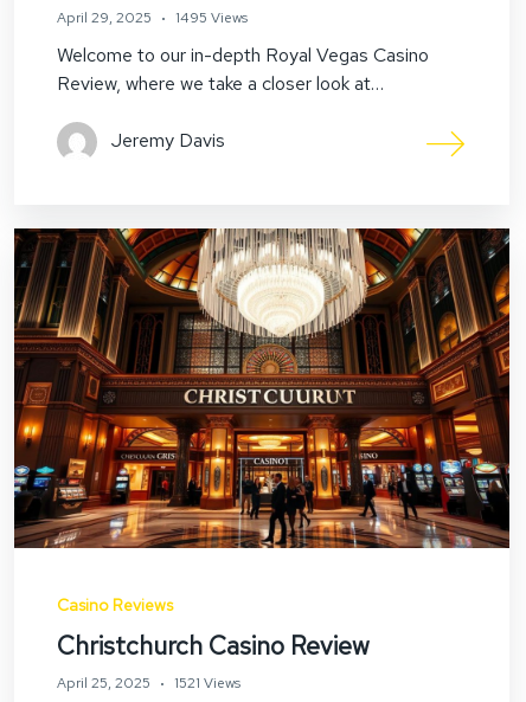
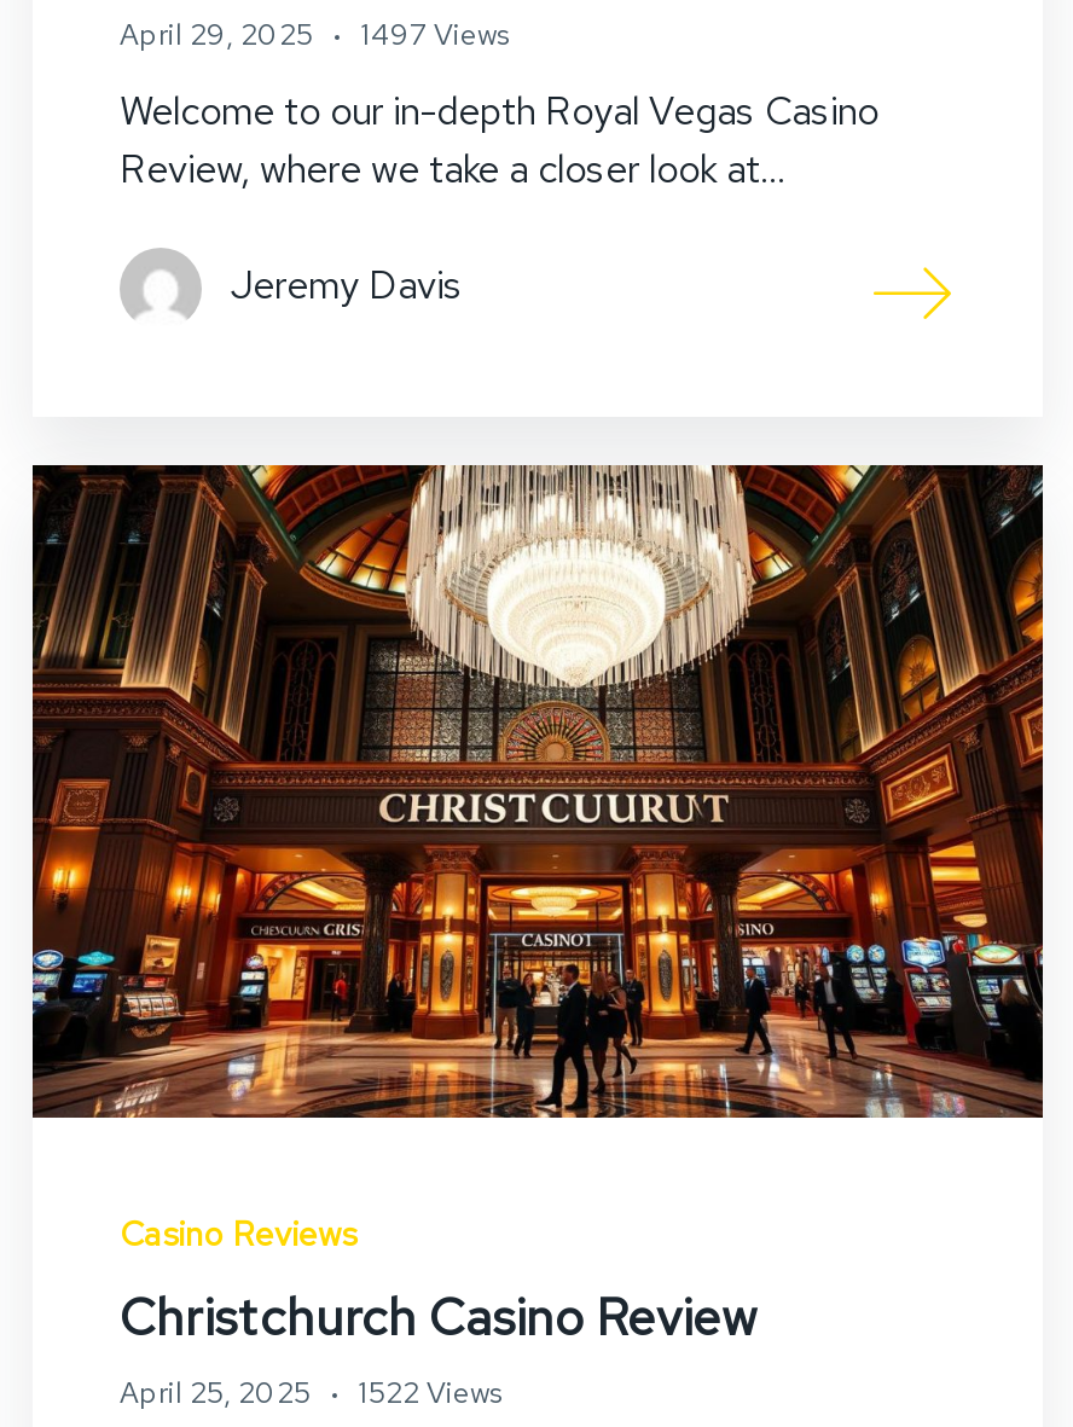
[57,8,248,27] April 29, 2025 1495 Views -> [120,16,509,55] April 29, 2025 1497 Views
[57,674,240,693] April 25, 2025 1521 Views -> [120,1374,501,1413] April 25, 2025 1522 Views

